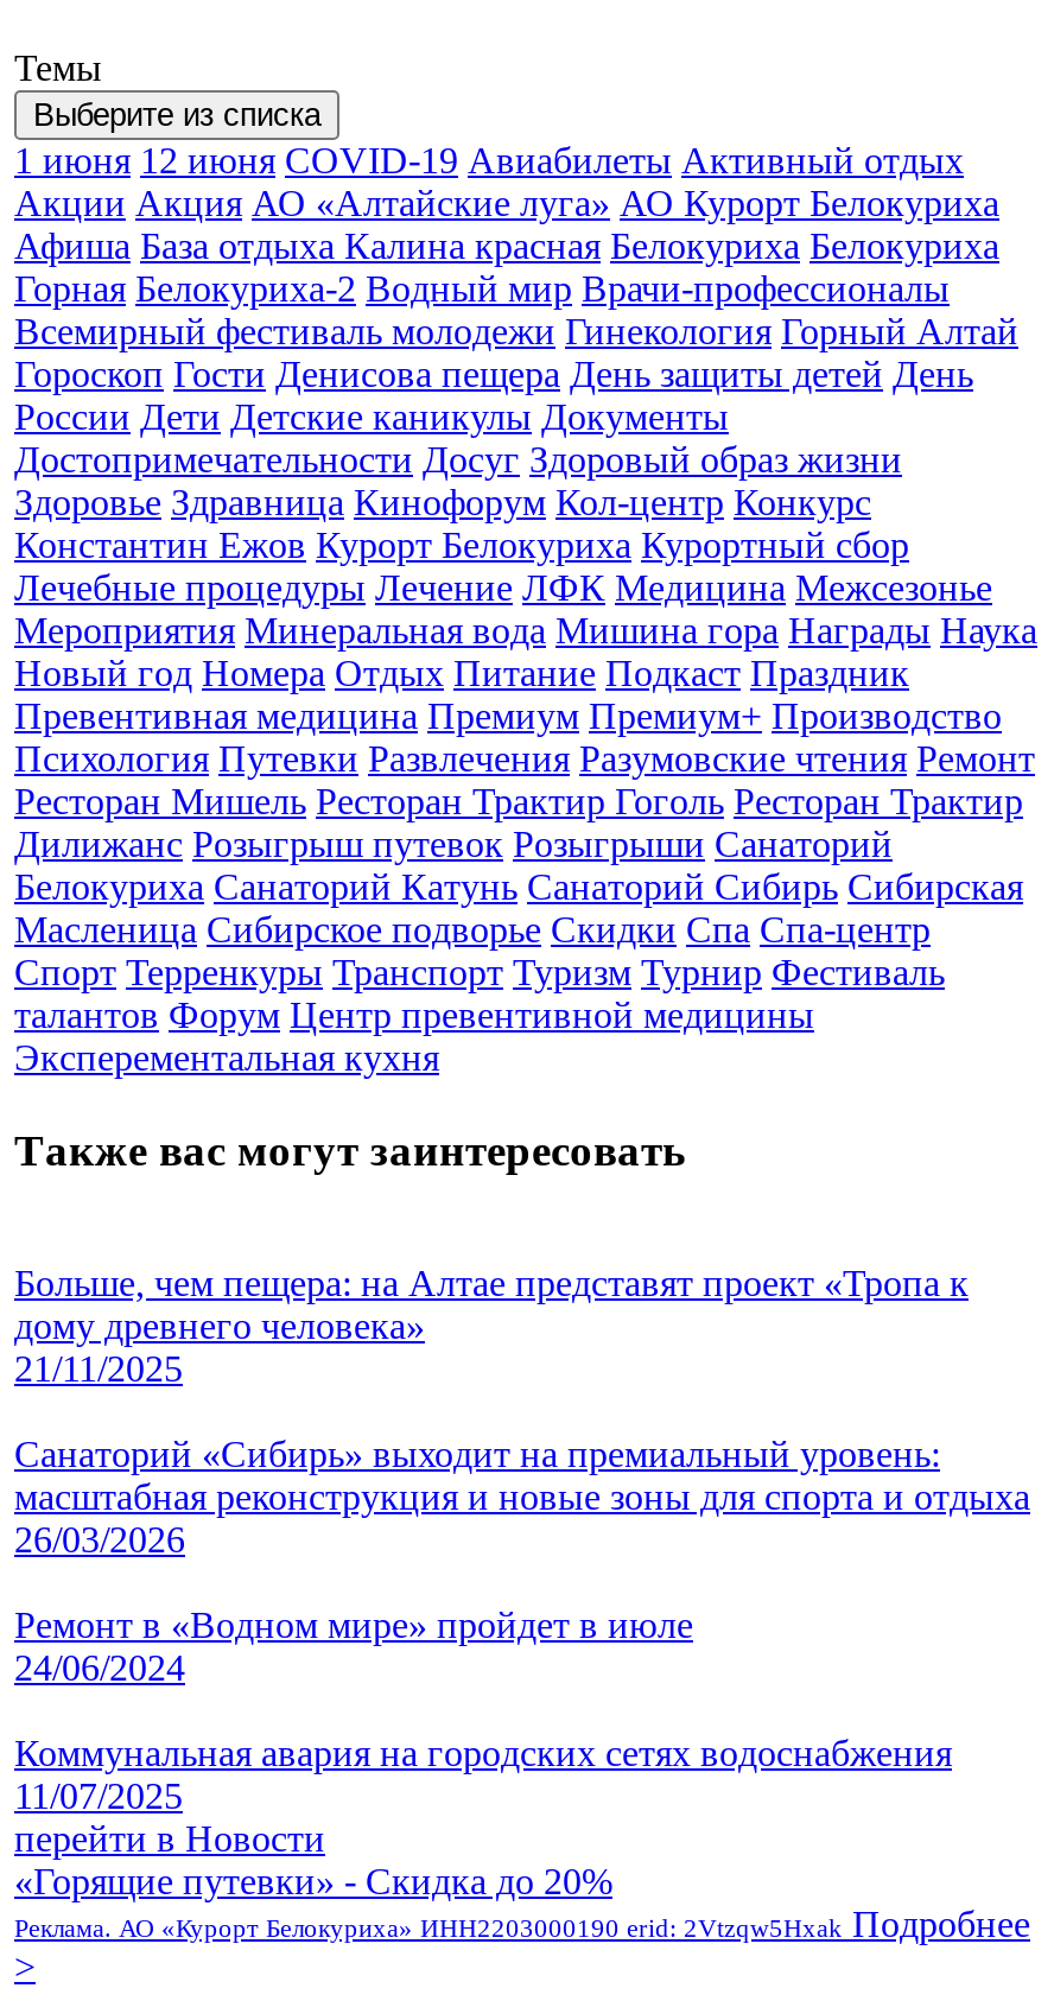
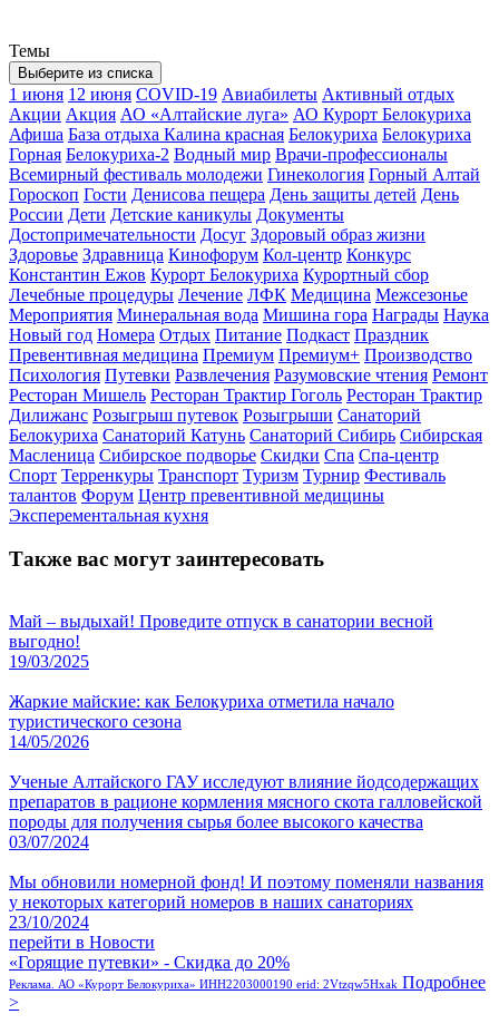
[14,1264,969,1389] Больше, чем пещера: на Алтае представят проект «Тропа к | дому древнего человека» | 21/11/2025 -> [9,612,433,671] Май – выдыхай! Проведите отпуск в санатории весной | выгодно! | 19/03/2025
[14,1434,1030,1560] Санаторий «Сибирь» выходит на премиальный уровень: | масштабная реконструкция и новые зоны для спорта и отдыха | 26/03/2026 -> [9,692,394,751] Жаркие майские: как Белокуриха отметила начало | туристического сезона | 14/05/2026
[14,1605,693,1688] Ремонт в «Водном мире» пройдет в июле | 24/06/2024 -> [9,773,482,852] Ученые Алтайского ГАУ исследуют влияние йодсодержащих | препаратов в рационе кормления мясного скота галловейской | породы для получения сырья более высокого качества | 03/07/2024
[14,1733,952,1817] Коммунальная авария на городских сетях водоснабжения | 11/07/2025 -> [9,873,483,932] Мы обновили номерной фонд! И поэтому поменяли названия | у некоторых категорий номеров в наших санаториях | 23/10/2024

